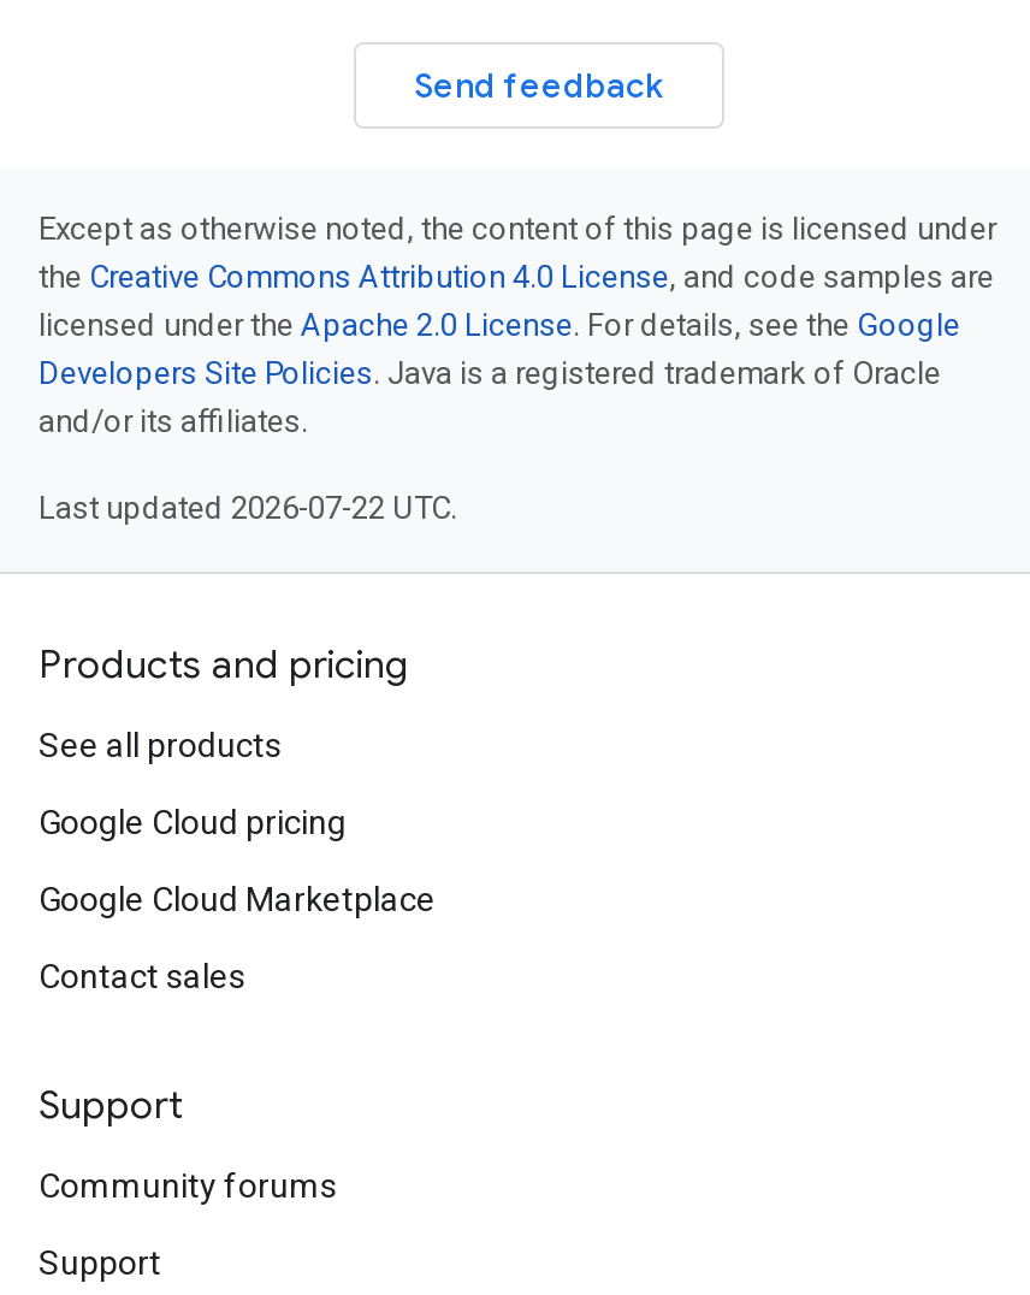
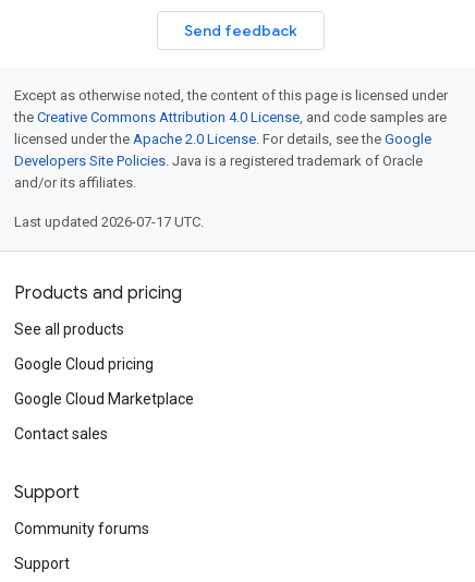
[39,490,457,526] Last updated 2026-07-22 UTC. -> [14,214,204,230] Last updated 2026-07-17 UTC.

